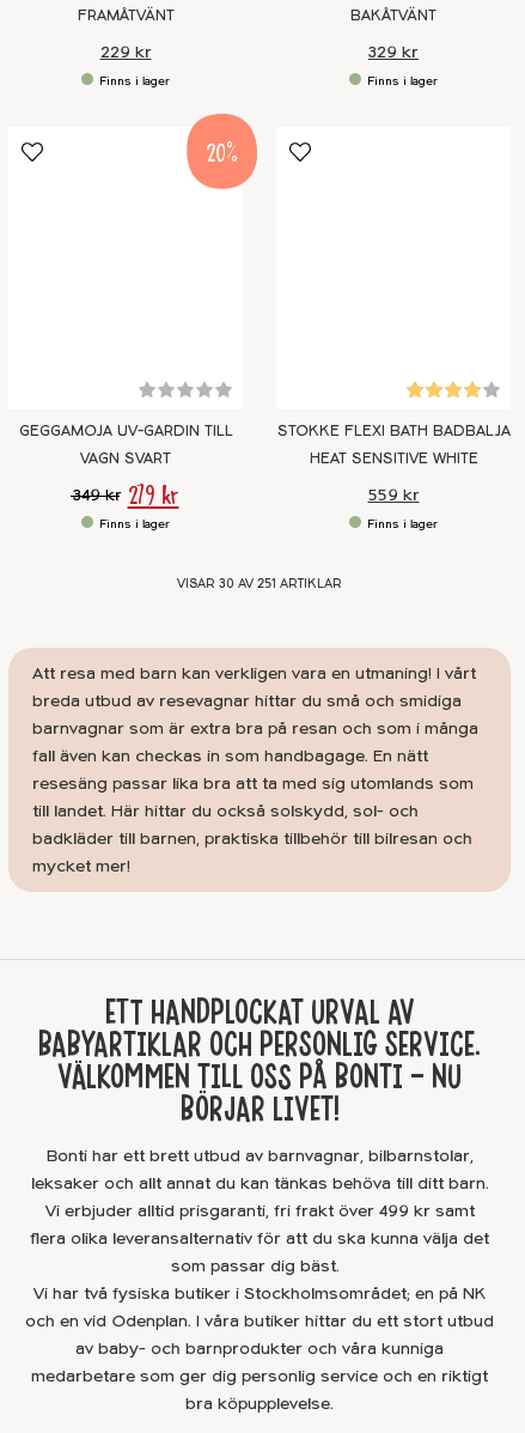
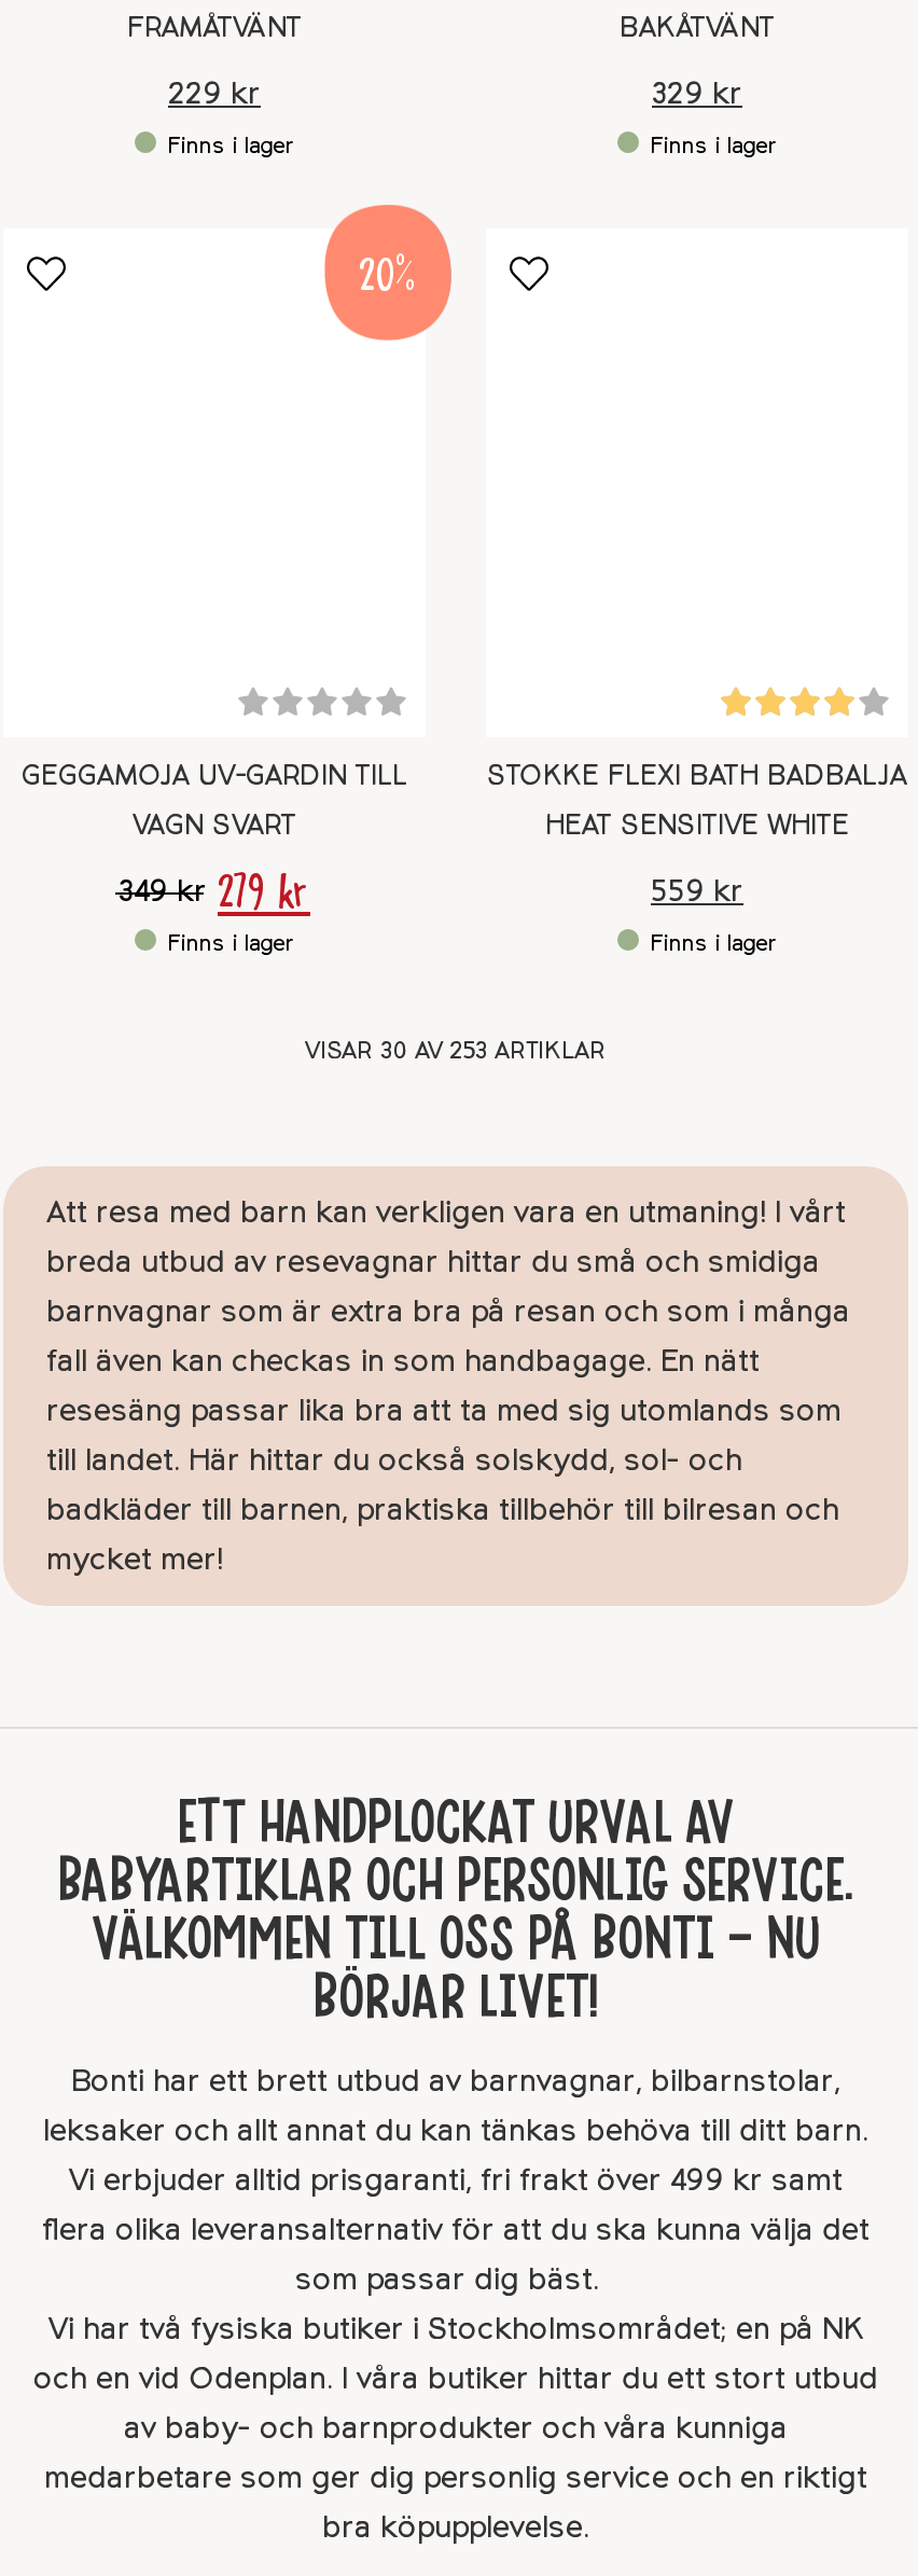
[177,575,342,591] VISAR 30 AV 251 ARTIKLAR -> [305,1036,607,1064] VISAR 30 AV 253 ARTIKLAR

